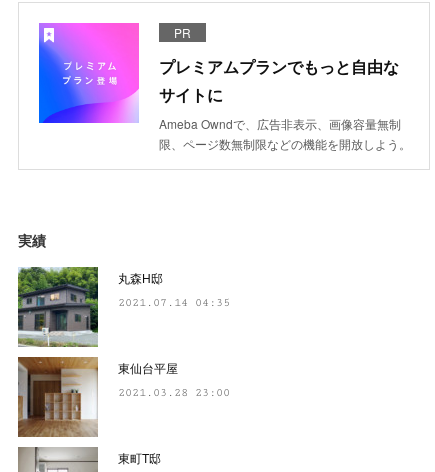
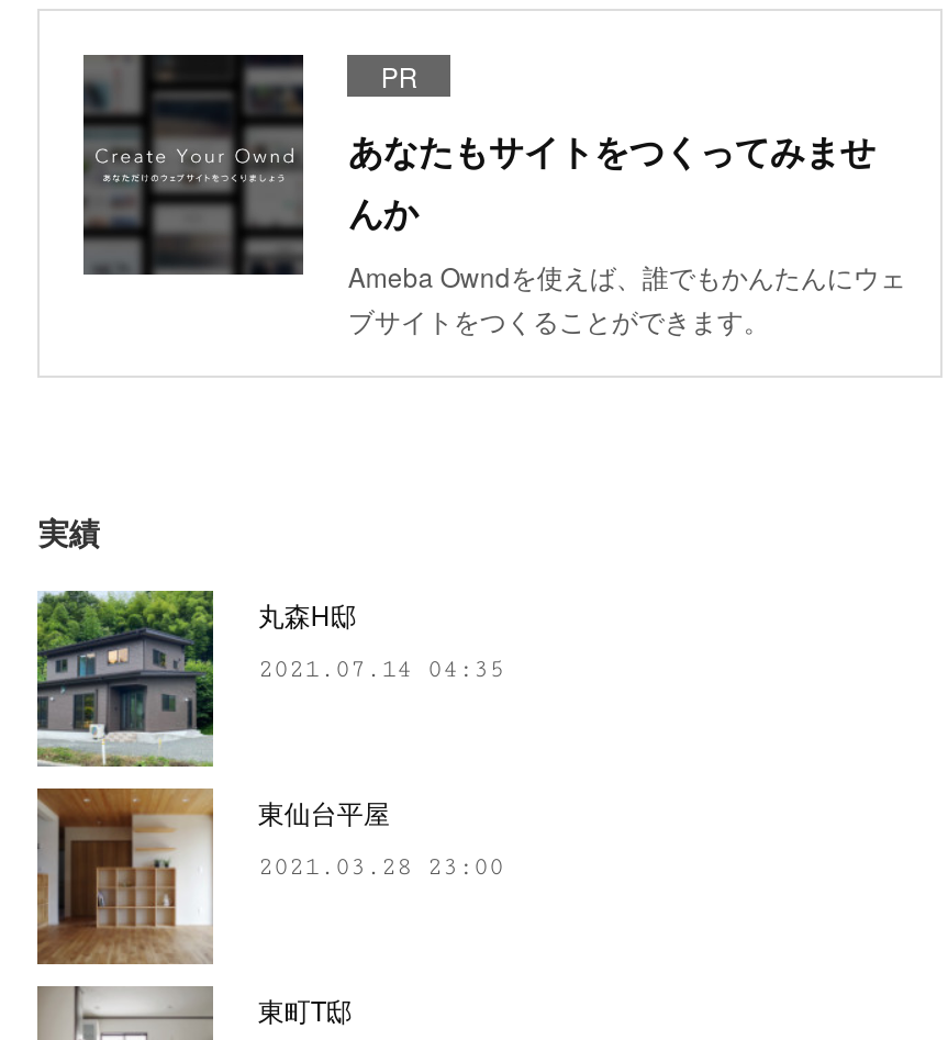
[38,22,411,152] [image] | プレミアムプランでもっと自由な | サイトに | Ameba Owndで、広告非表示、画像容量無制 | 限、ページ数無制限などの機能を開放しよう。 -> [81,52,906,337] [image] | あなたもサイトをつくってみませ | んか | Ameba Owndを使えば、誰でもかんたんにウェ | ブサイトをつくることができます。

